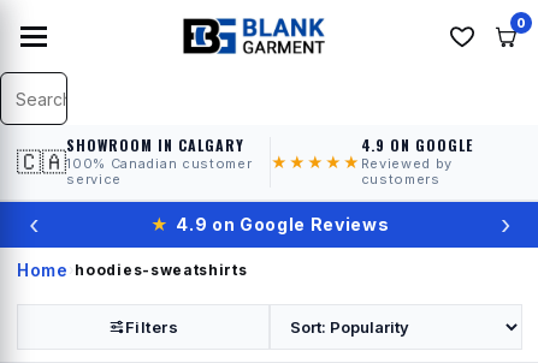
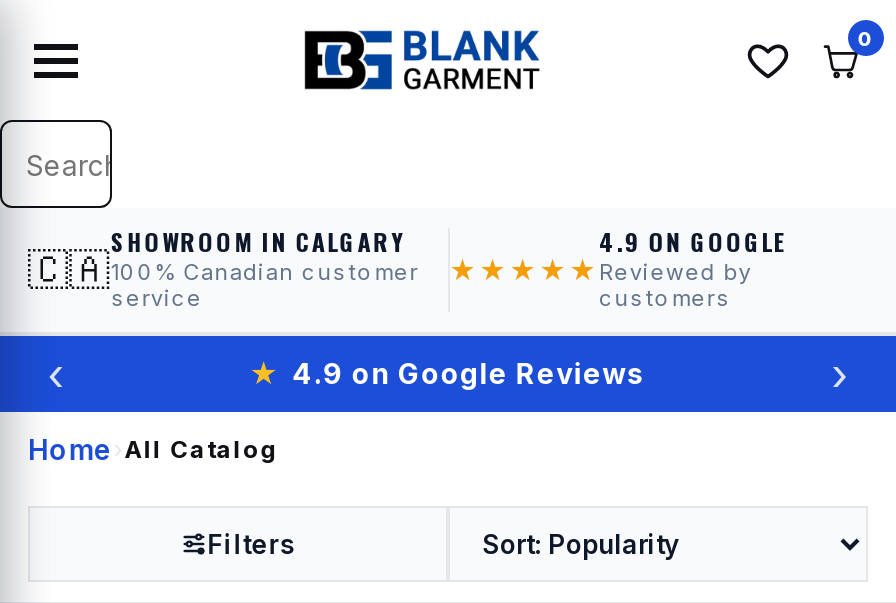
[17,260,247,280] Home › hoodies-sweatshirts -> [28,432,278,466] Home › All Catalog

